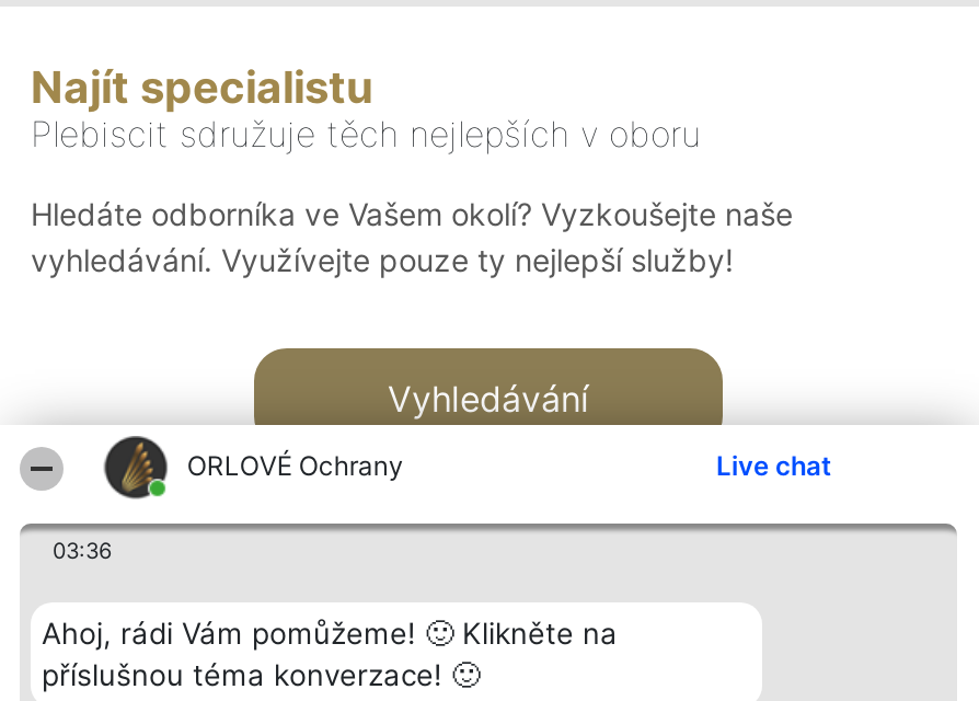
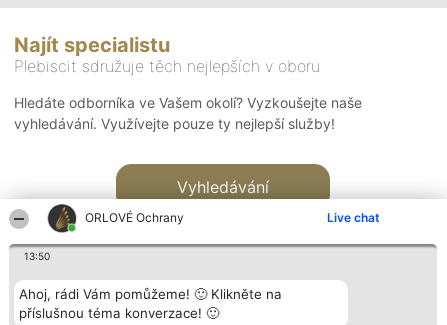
[53,537,112,563] 03:36 -> [24,250,50,262] 13:50

